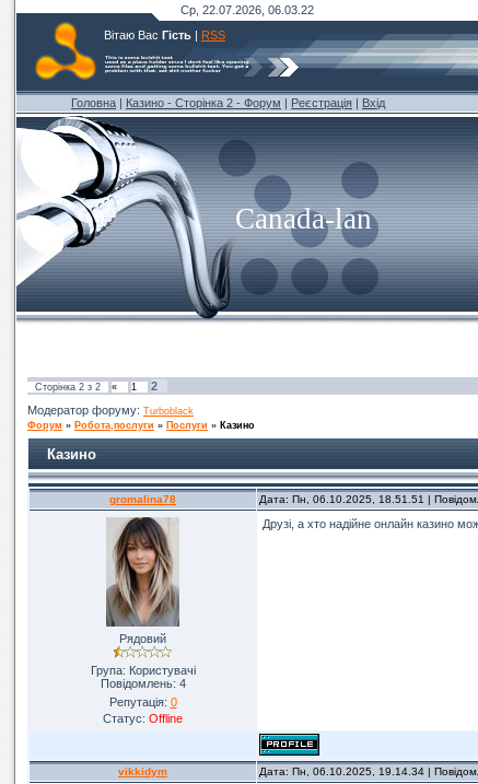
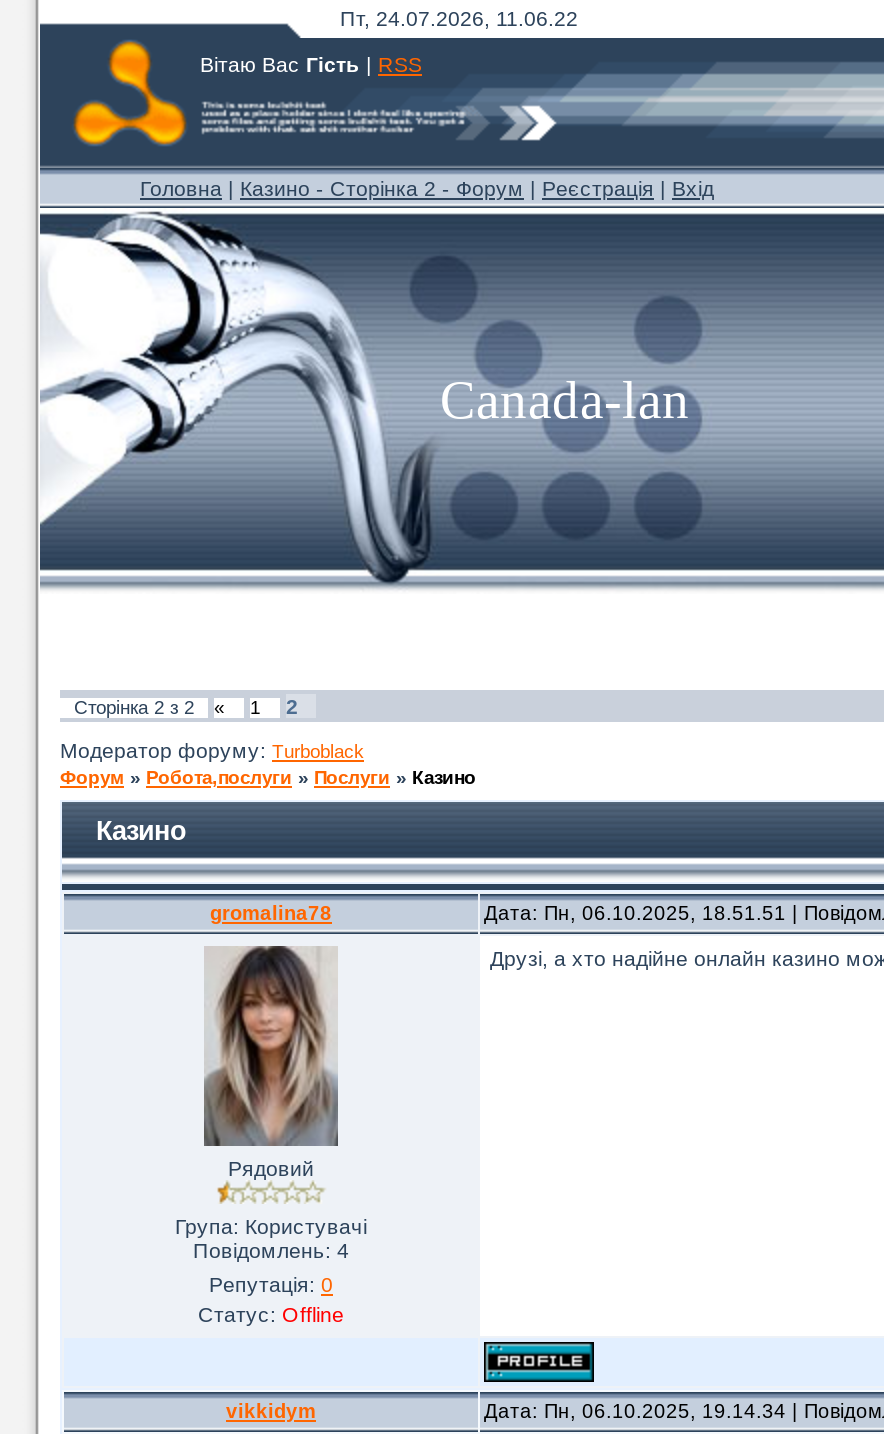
[180,3,314,16] Ср, 22.07.2026, 06.03.22 -> [340,6,578,30] Пт, 24.07.2026, 11.06.22

